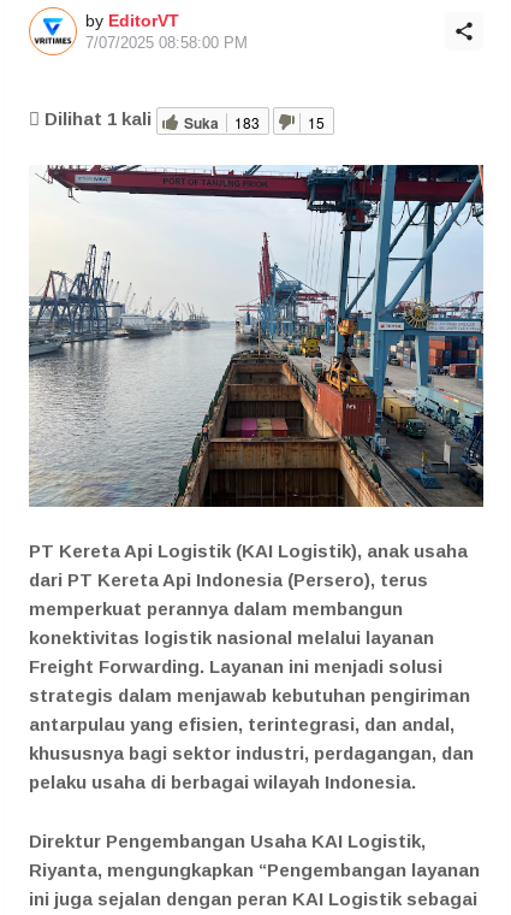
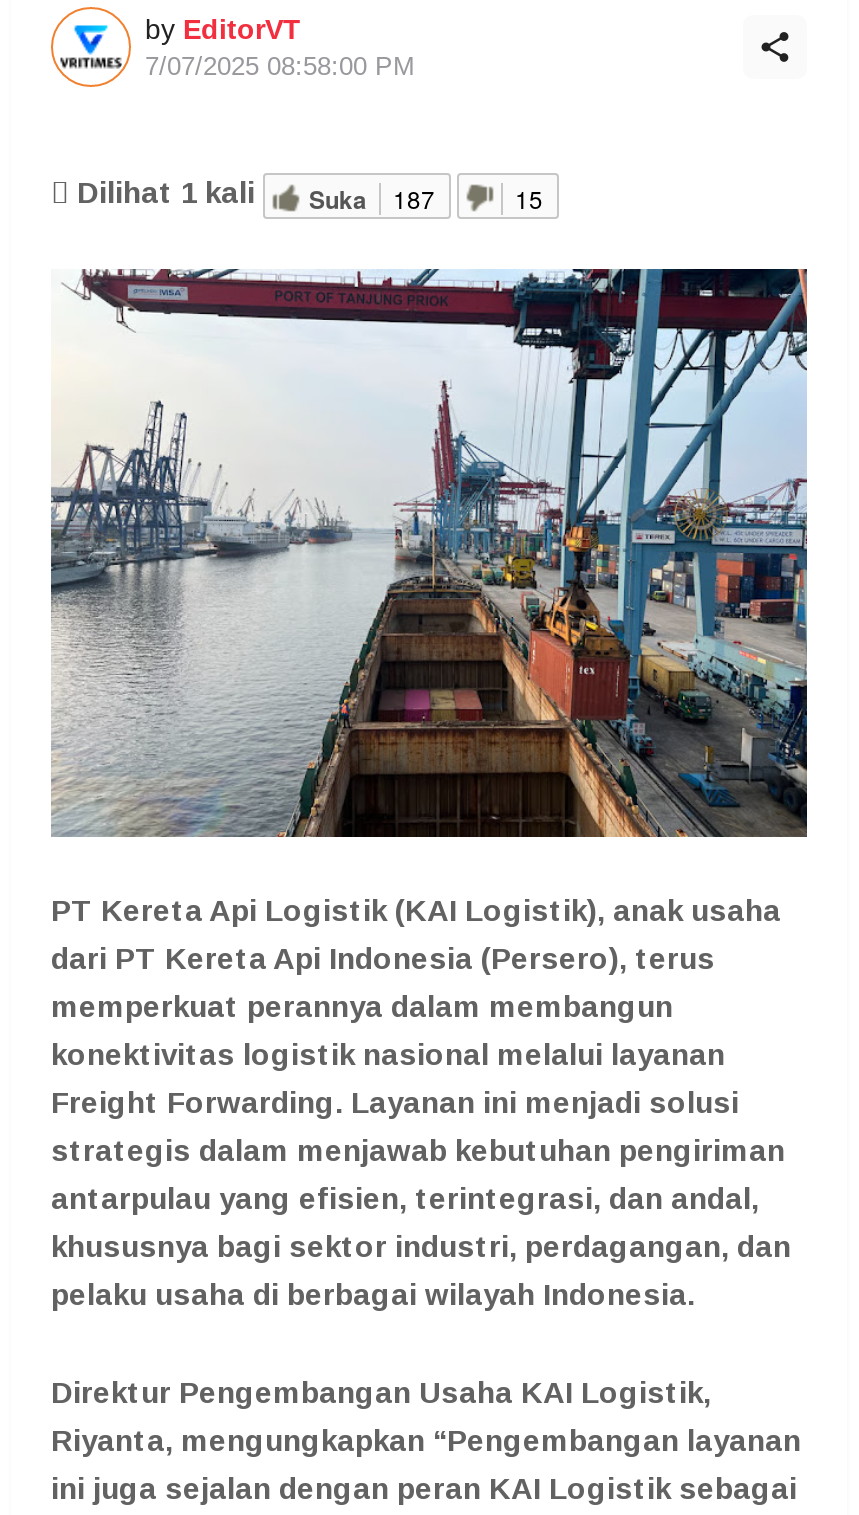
[40,108,260,133] Dilihat 1 kali Suka 183 -> [69,175,435,217] Dilihat 1 kali Suka 187

